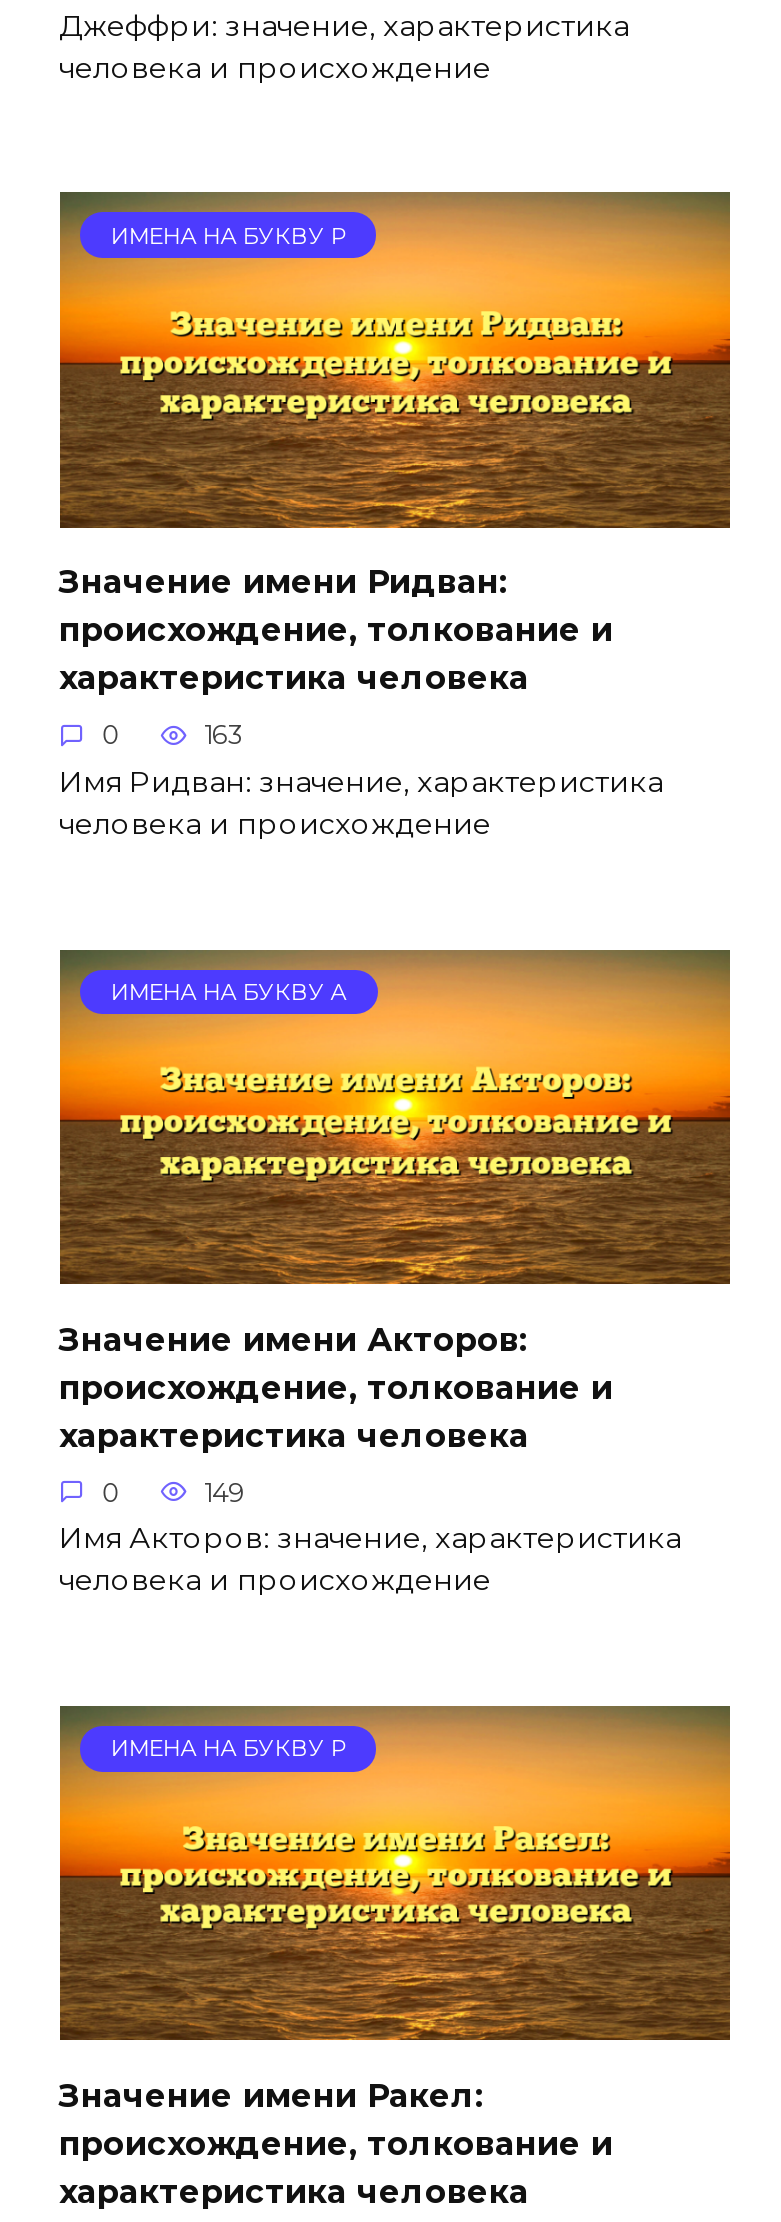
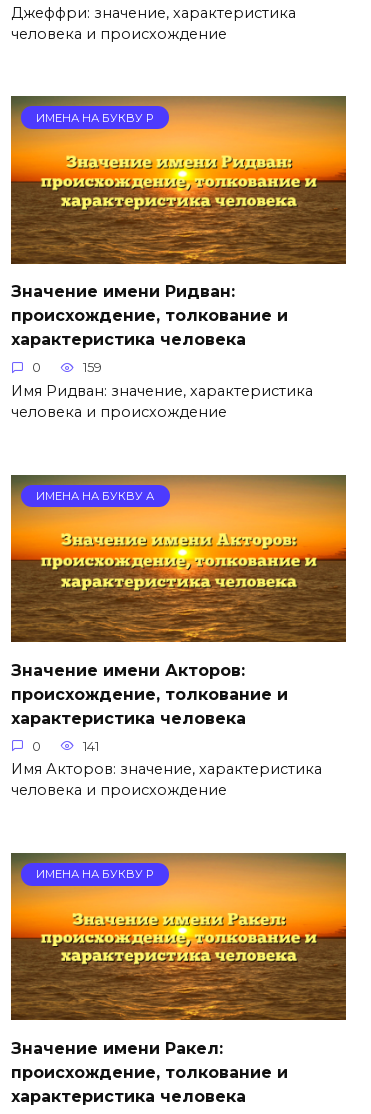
[204,721,244,751] 163 -> [83,360,102,375] 159
[204,1477,244,1507] 149 -> [83,739,99,754] 141

